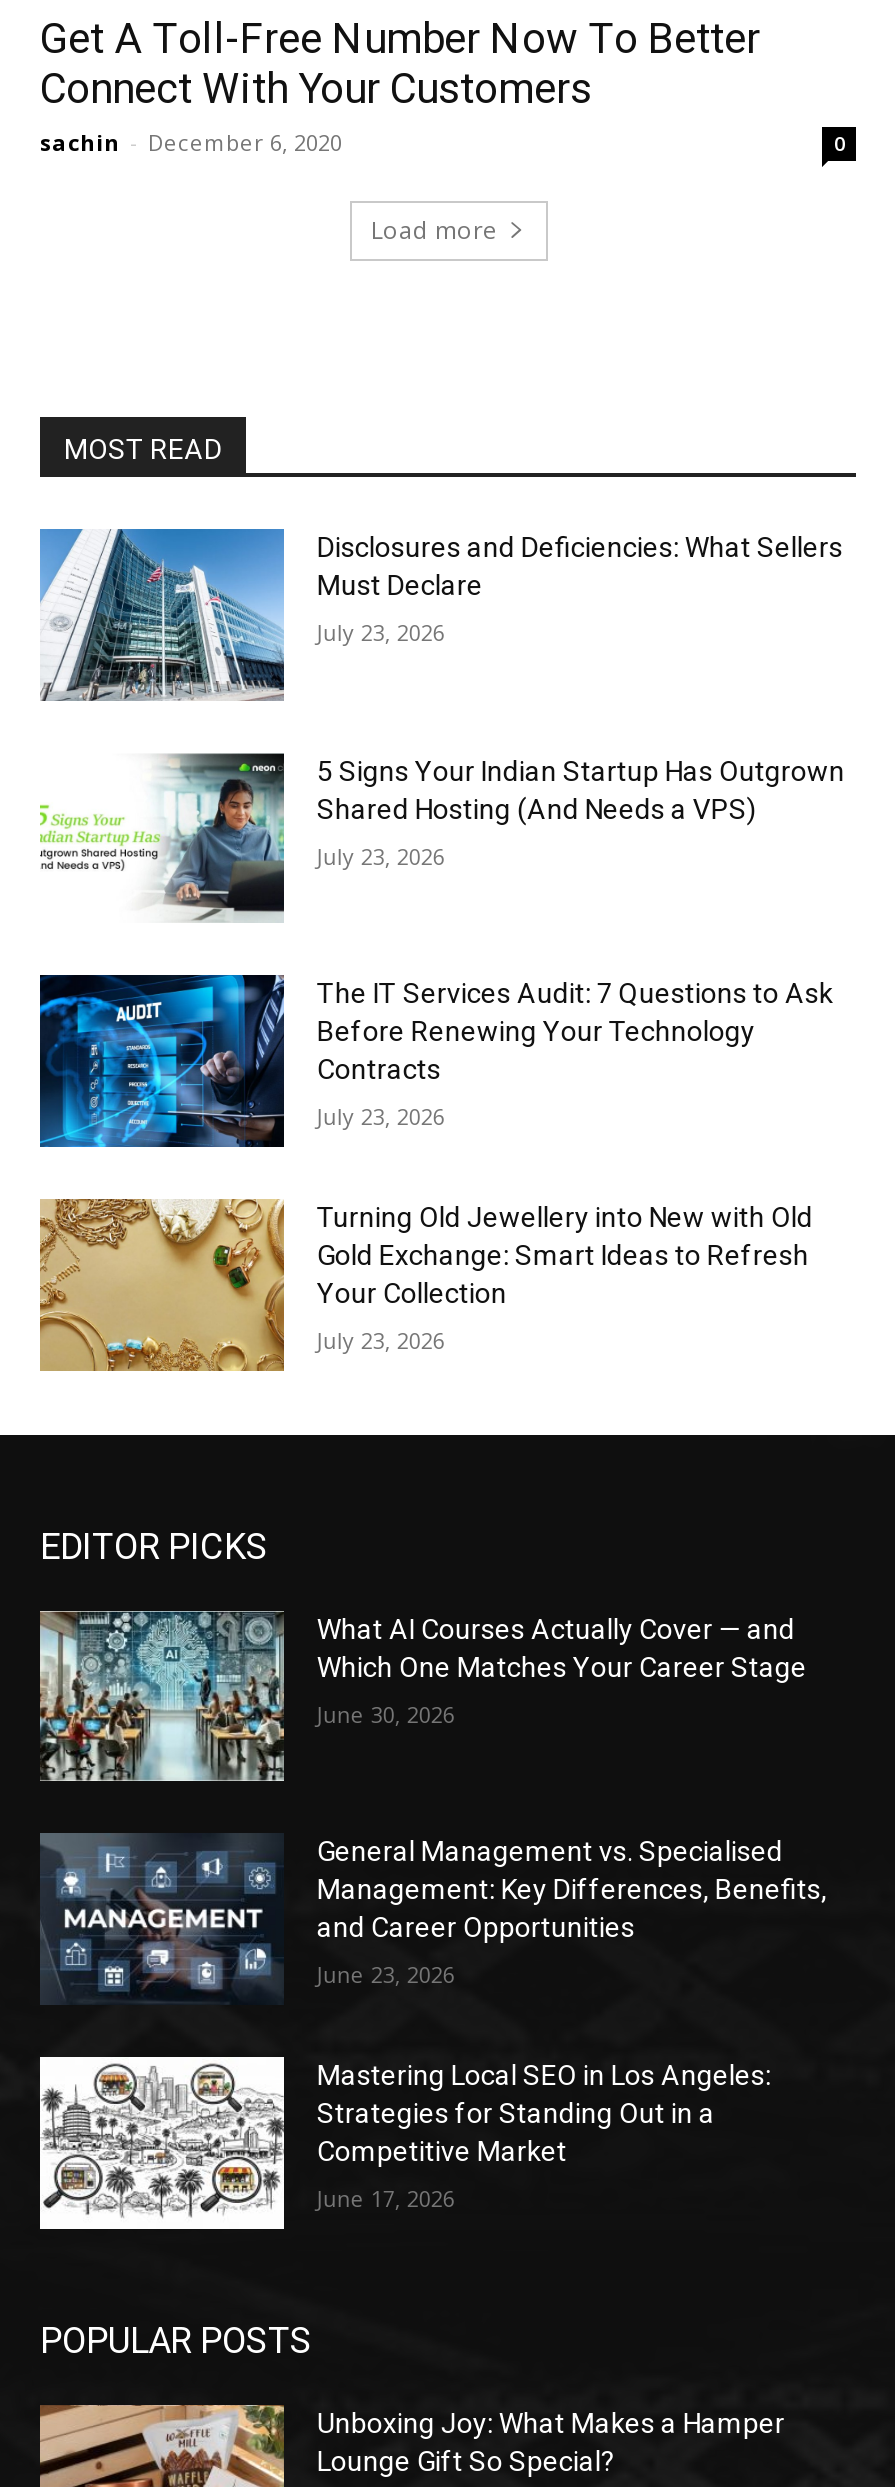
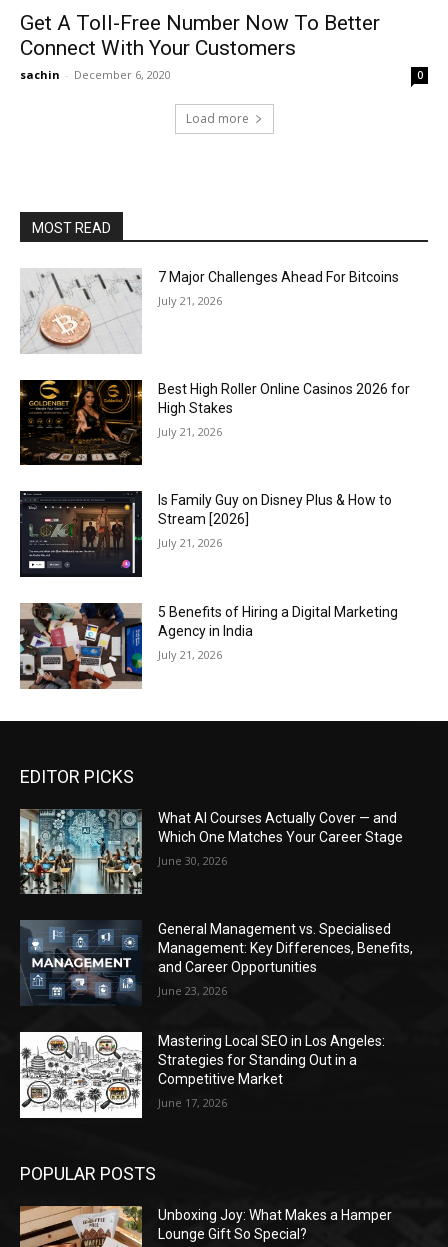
[40,527,843,701] [image] | Disclosures and Deficiencies: What Sellers | Must Declare -> [20,268,399,353] [image] | 7 Major Challenges Ahead For Bitcoins
[317,617,445,647] July 23, 2026 -> [158,293,222,308] July 21, 2026
[40,751,845,923] [image] | 5 Signs Your Indian Startup Has Outgrown | Shared Hosting (And Needs a VPS) -> [19,379,410,466] [image] | Best High Roller Online Casinos 2026 for | High Stakes
[317,840,445,870] July 23, 2026 -> [158,424,222,439] July 21, 2026
[38,973,833,1149] [image] | The IT Services Audit: 7 Questions to Ask | Before Renewing Your Technology | Contracts -> [19,490,392,578] [image] | Is Family Guy on Disney Plus & How to | Stream [2026]
[317,1102,445,1132] July 23, 2026 -> [158,535,222,550] July 21, 2026
[38,1197,813,1373] [image] | Turning Old Jewellery into New with Old | Gold Exchange: Smart Ideas to Refresh | Your Collection -> [19,602,398,690] [image] | 5 Benefits of Hiring a Digital Marketing | Agency in India
[317,1325,445,1355] July 23, 2026 -> [158,647,222,662] July 21, 2026

